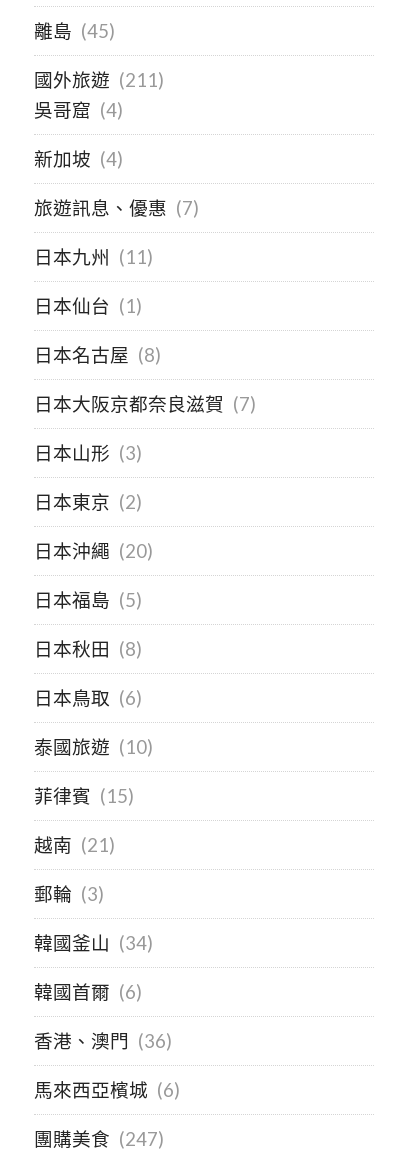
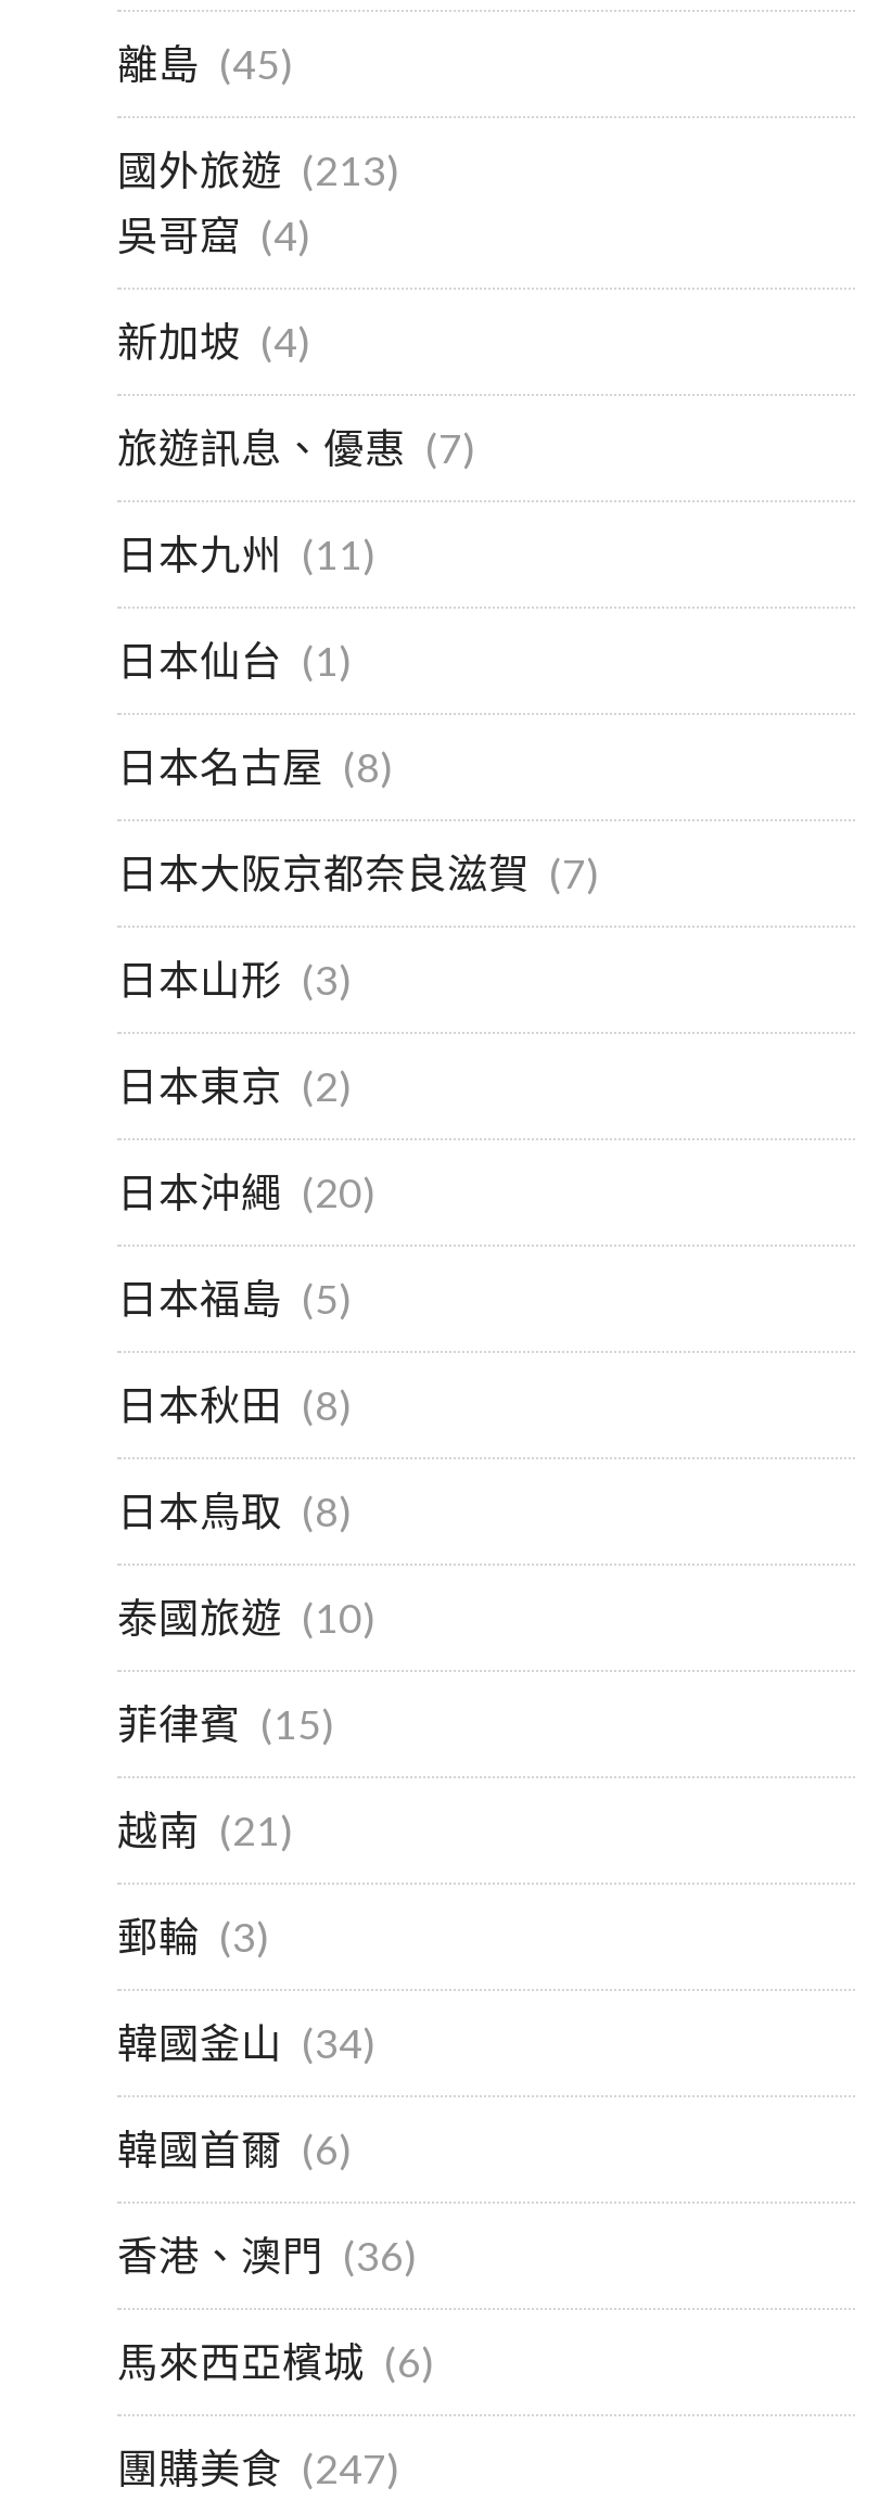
[34,69,164,91] 國外旅遊 (211) -> [117,146,399,193] 國外旅遊 (213)
[34,687,142,709] 日本鳥取 (6) -> [117,1487,352,1534] 日本鳥取 (8)

